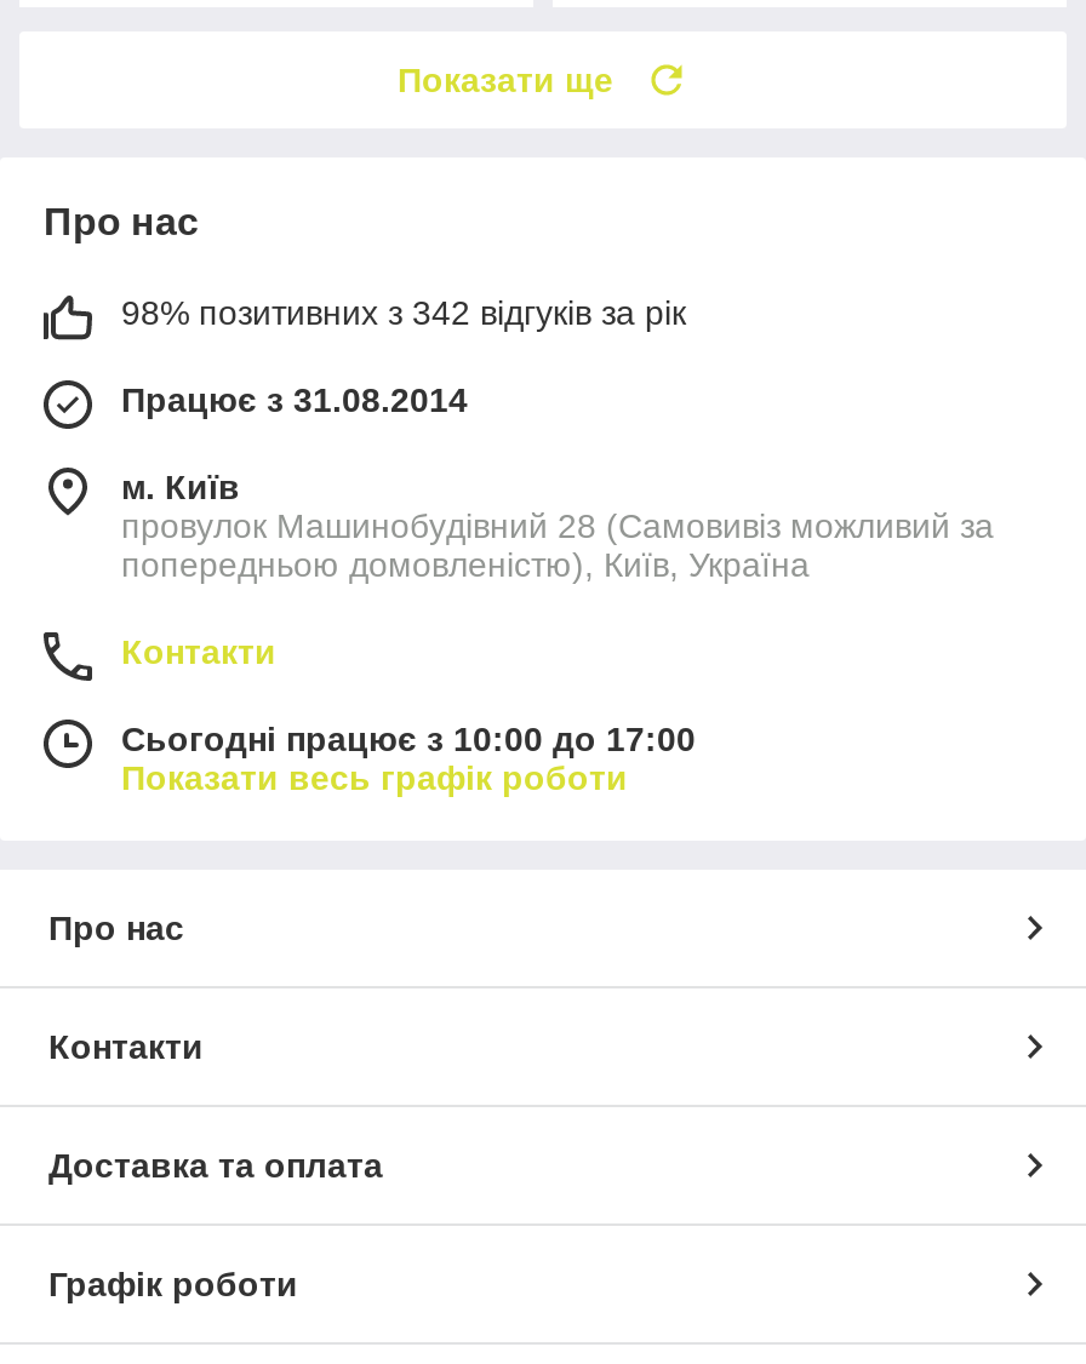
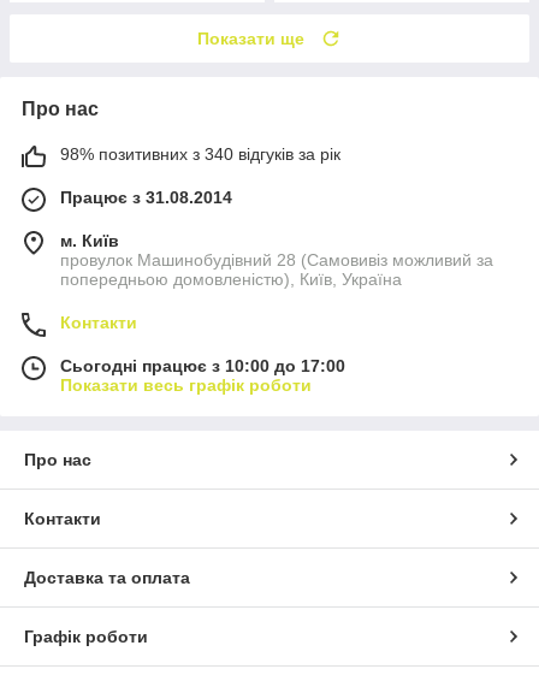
[121,293,686,331] 98% позитивних з 342 відгуків за рік -> [60,144,340,163] 98% позитивних з 340 відгуків за рік

